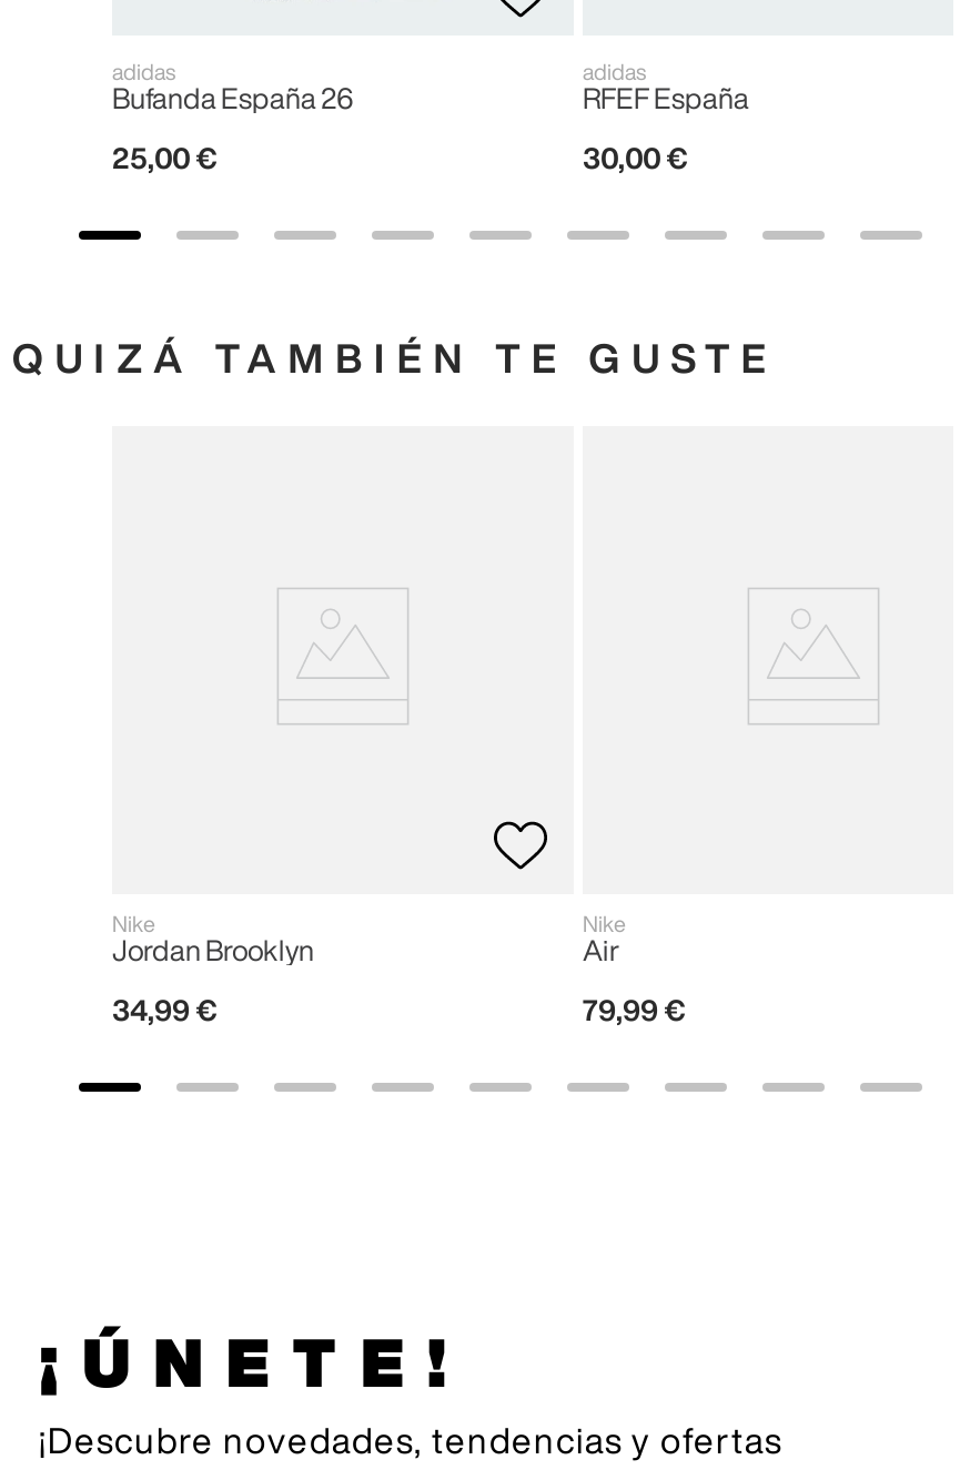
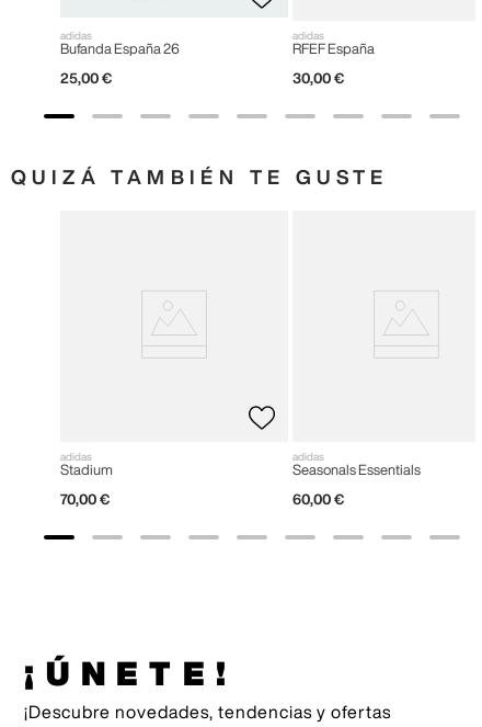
[112,912,314,965] Nike | Jordan Brooklyn -> [60,451,113,477] adidas | Stadium
[583,912,625,965] Nike | Air -> [292,451,421,477] adidas | Seasonals Essentials
[112,996,216,1025] 34,99 € -> [60,492,110,506] 70,00 €
[583,996,685,1025] 79,99 € -> [292,492,344,506] 60,00 €

